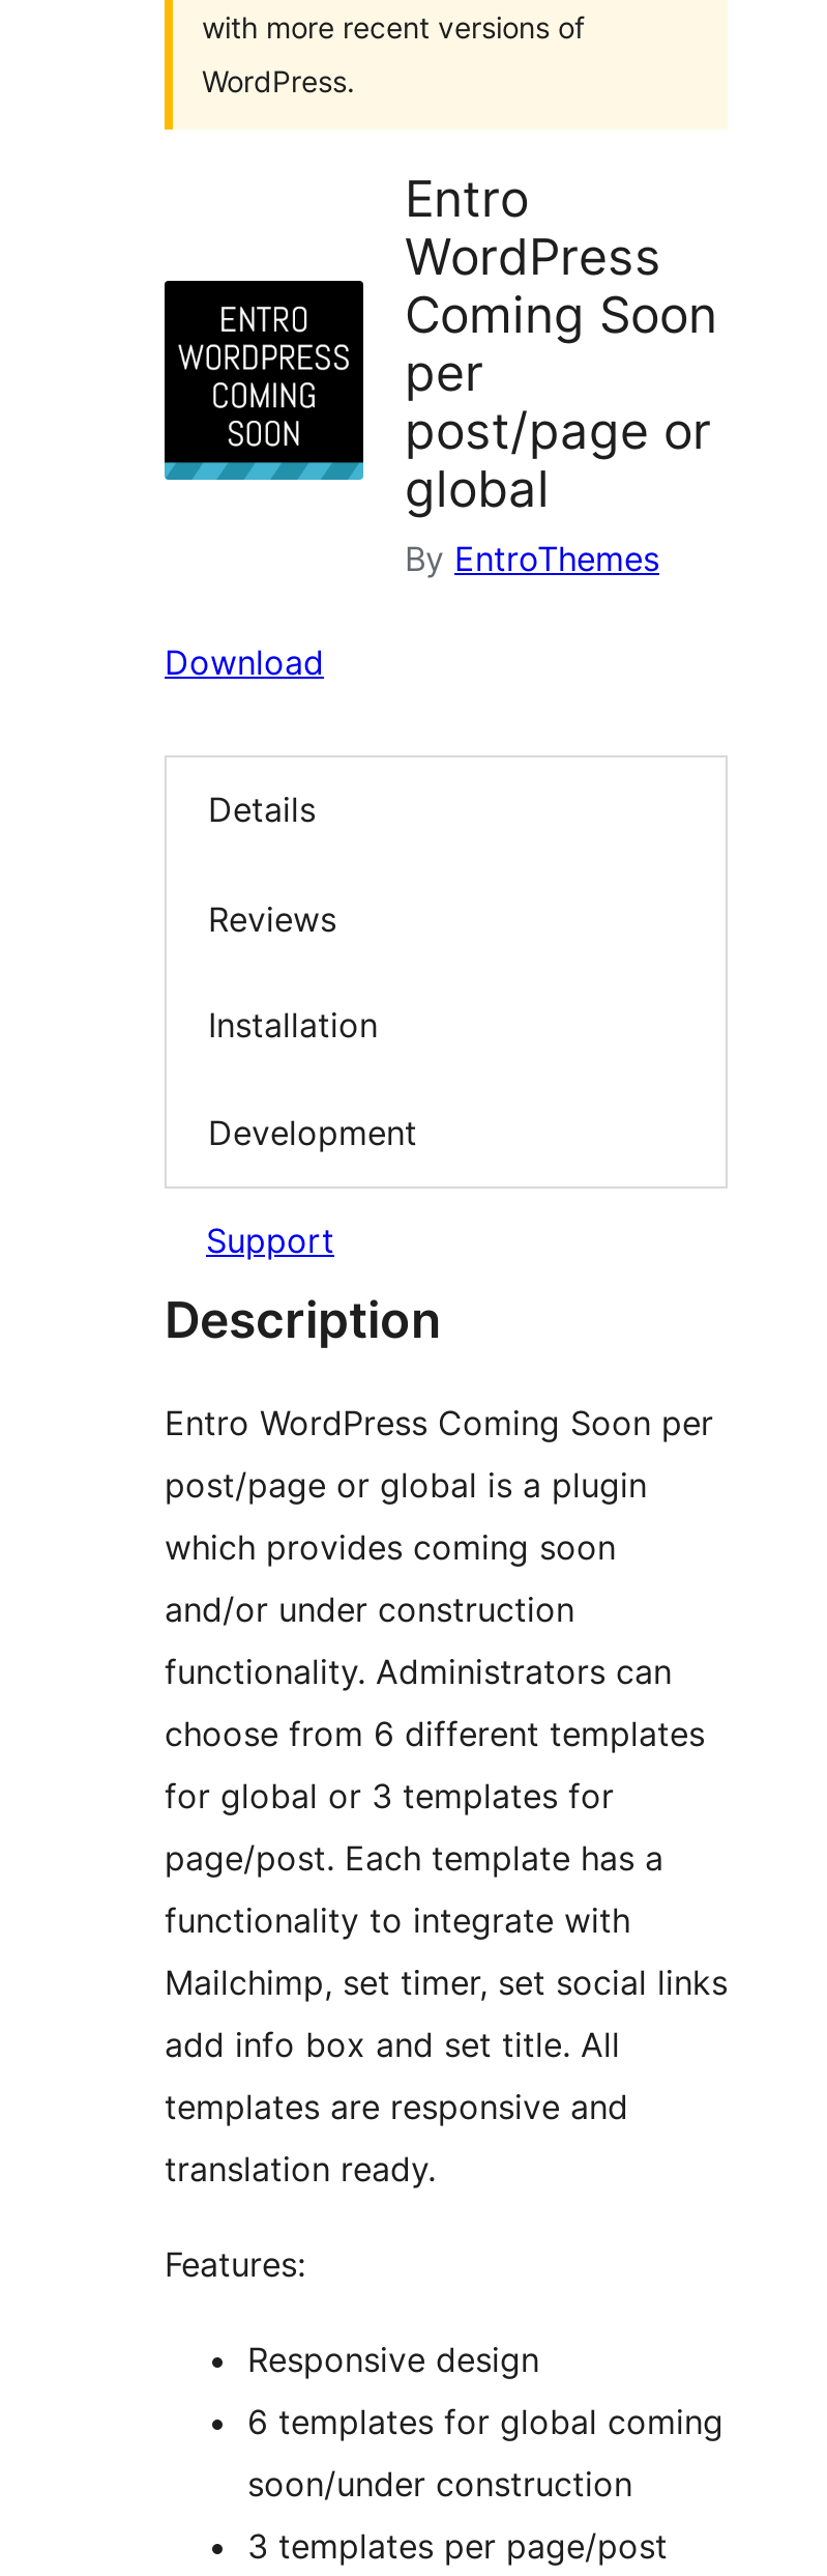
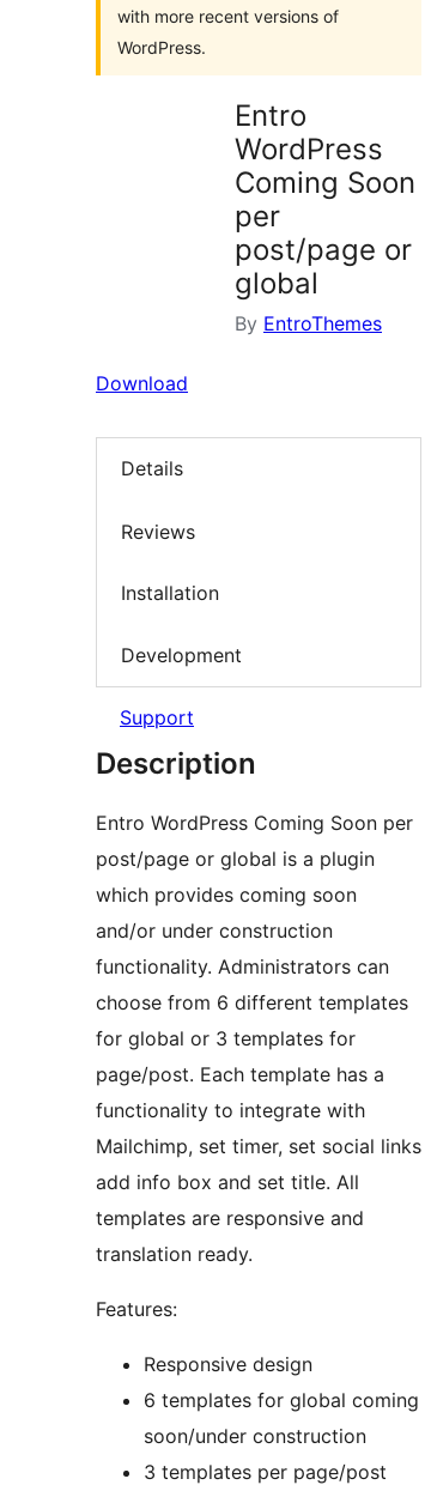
[163,279,365,482] [image] -> none

